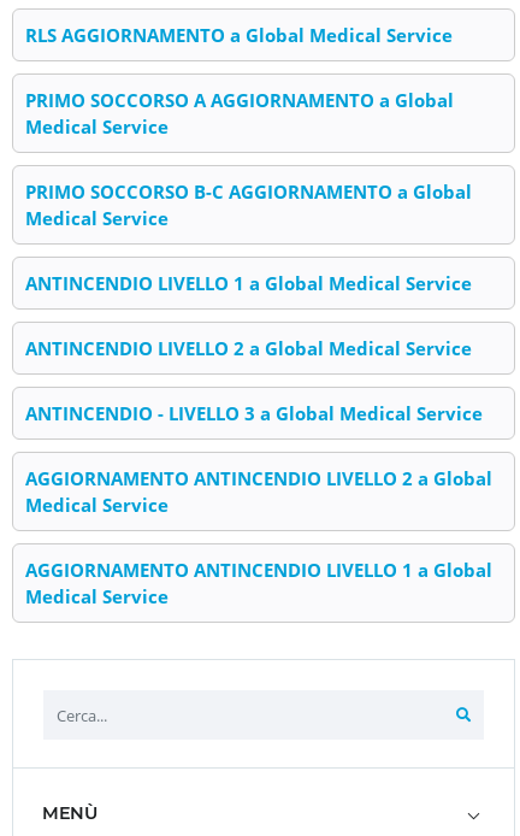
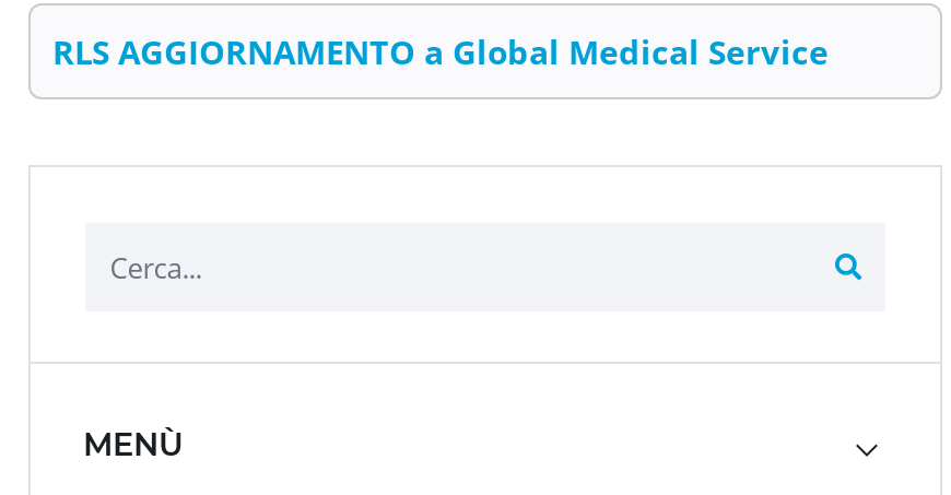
[25,89,492,609] PRIMO SOCCORSO A AGGIORNAMENTO a Global | Medical Service | PRIMO SOCCORSO B-C AGGIORNAMENTO a Global | Medical Service | ANTINCENDIO LIVELLO 1 a Global Medical Service | ANTINCENDIO LIVELLO 2 a Global Medical Service | ANTINCENDIO - LIVELLO 3 a Global Medical Service | AGGIORNAMENTO ANTINCENDIO LIVELLO 2 a Global | Medical Service | AGGIORNAMENTO ANTINCENDIO LIVELLO 1 a Global | Medical Service -> none

